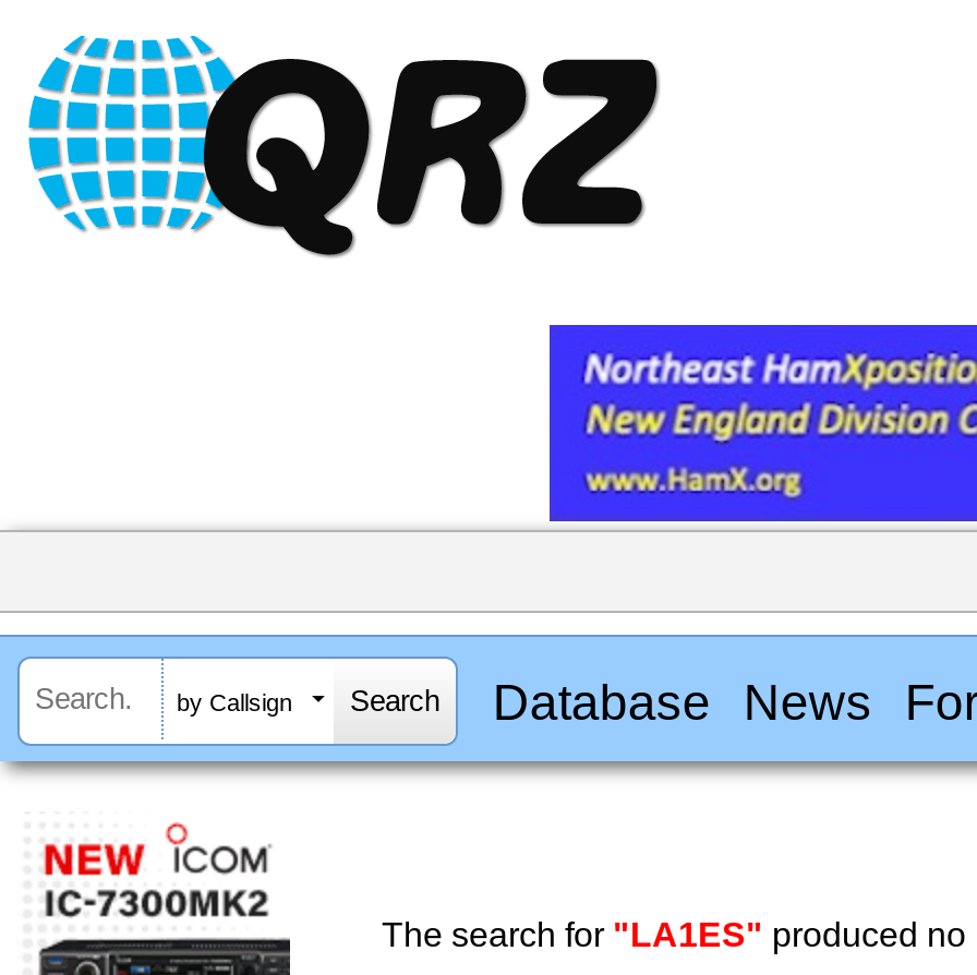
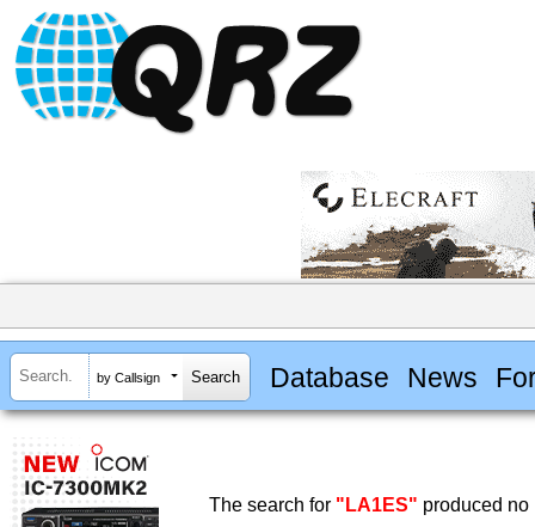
[547,323,970,523] [image] -> [300,171,531,280] [image]

